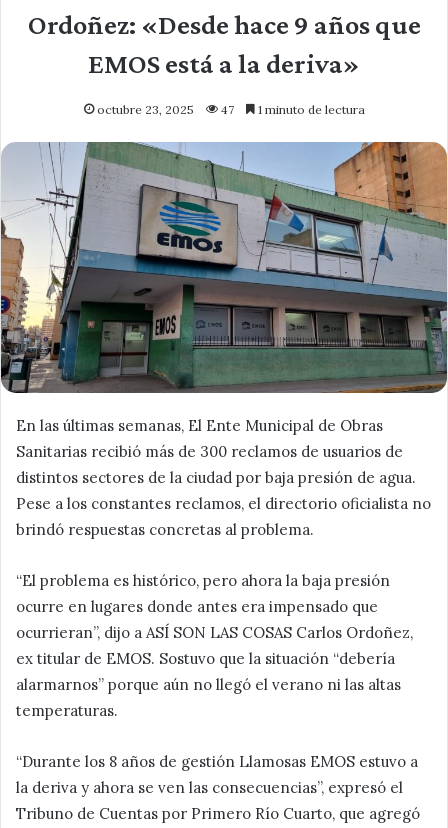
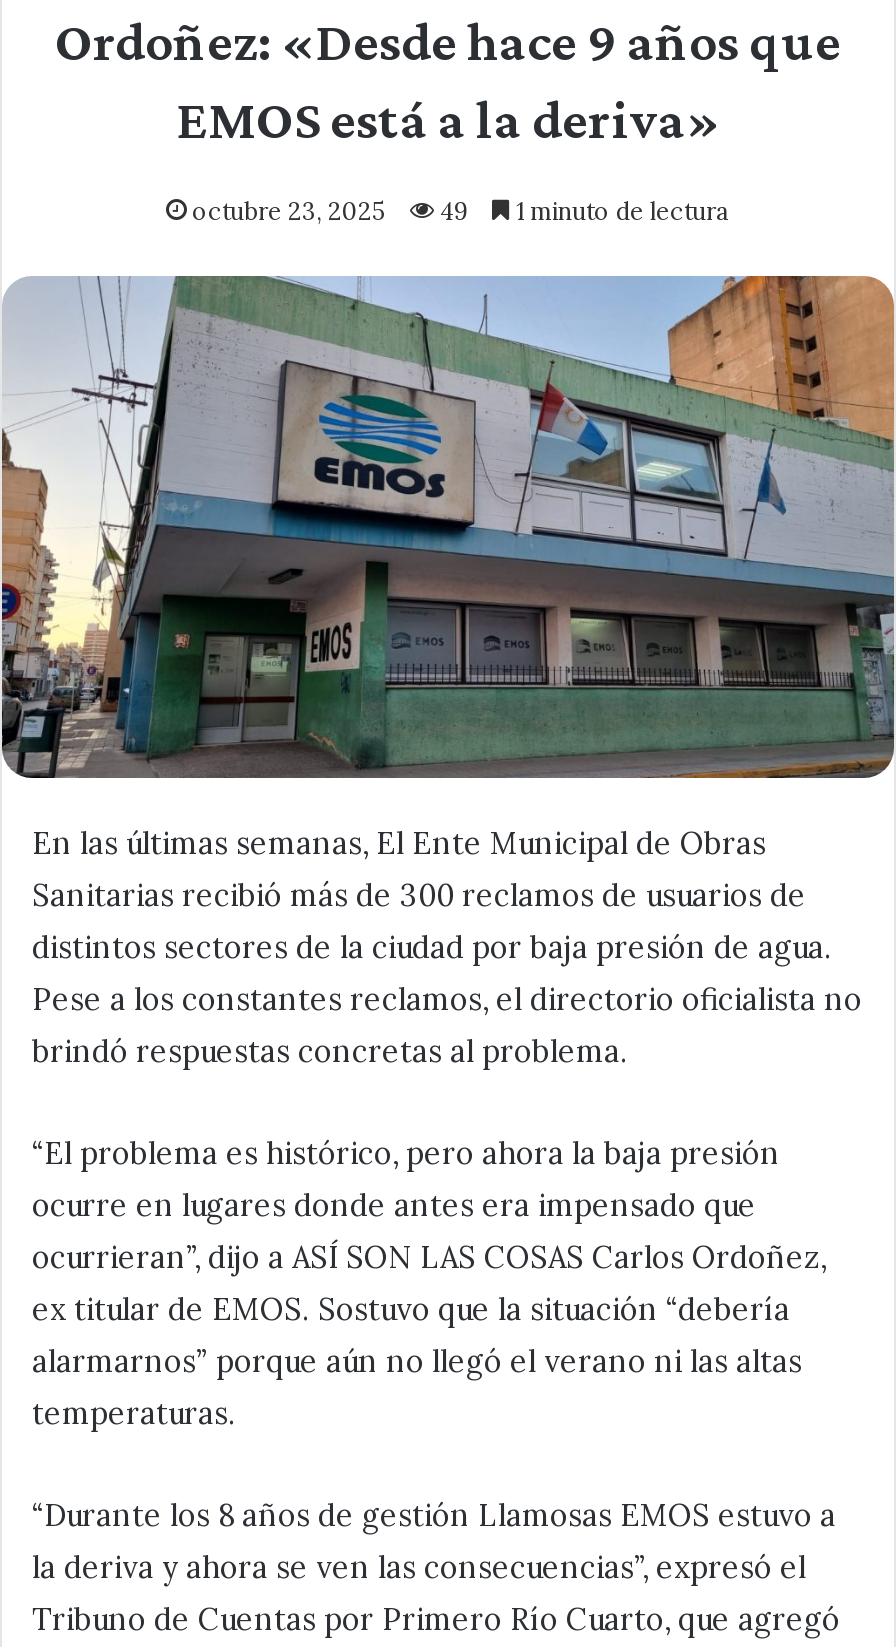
[96,102,364,117] octubre 23, 2025 47 1 minuto de lectura -> [192,196,730,226] octubre 23, 2025 49 1 minuto de lectura

